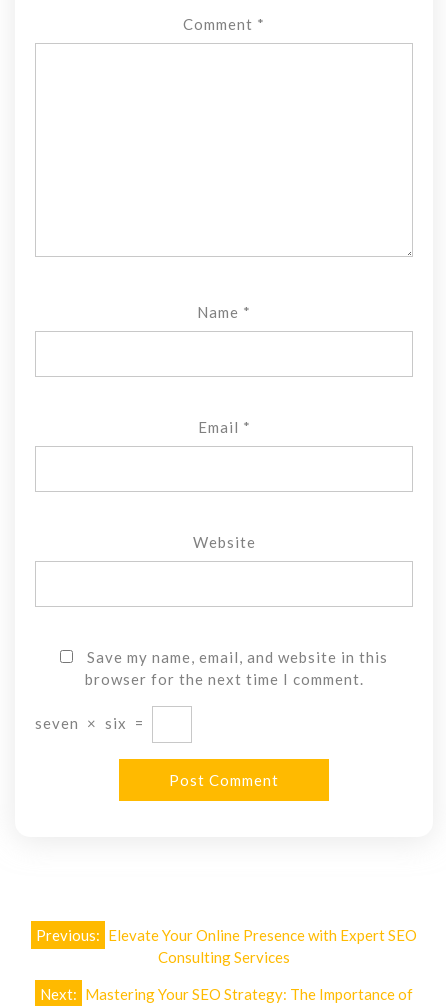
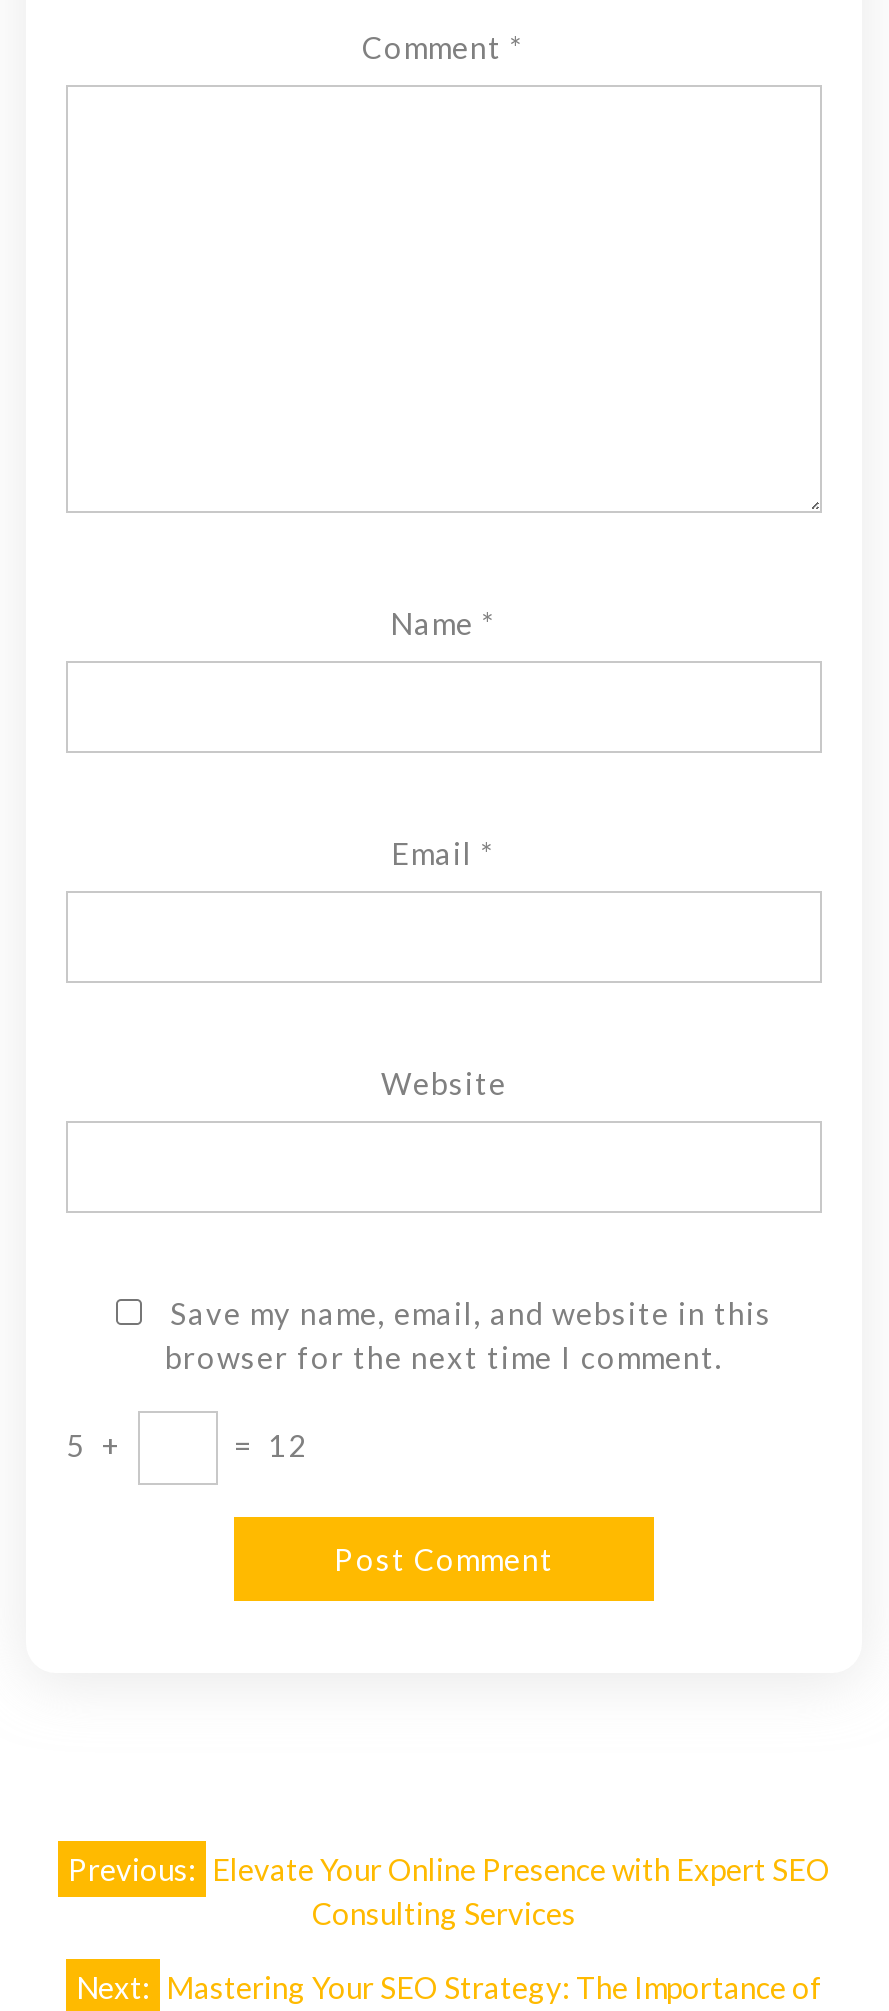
[35,713,148,731] seven × six = -> [66,1426,308,1462] 5 + | = 12

